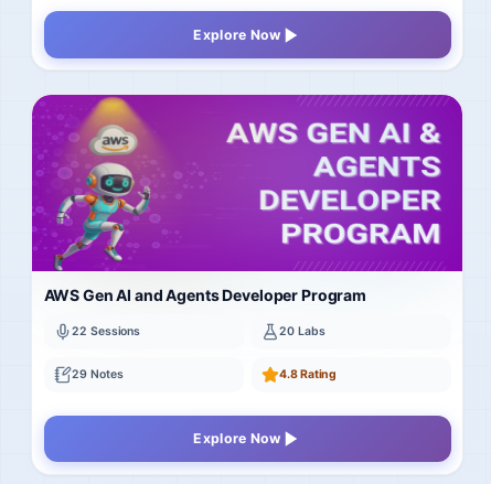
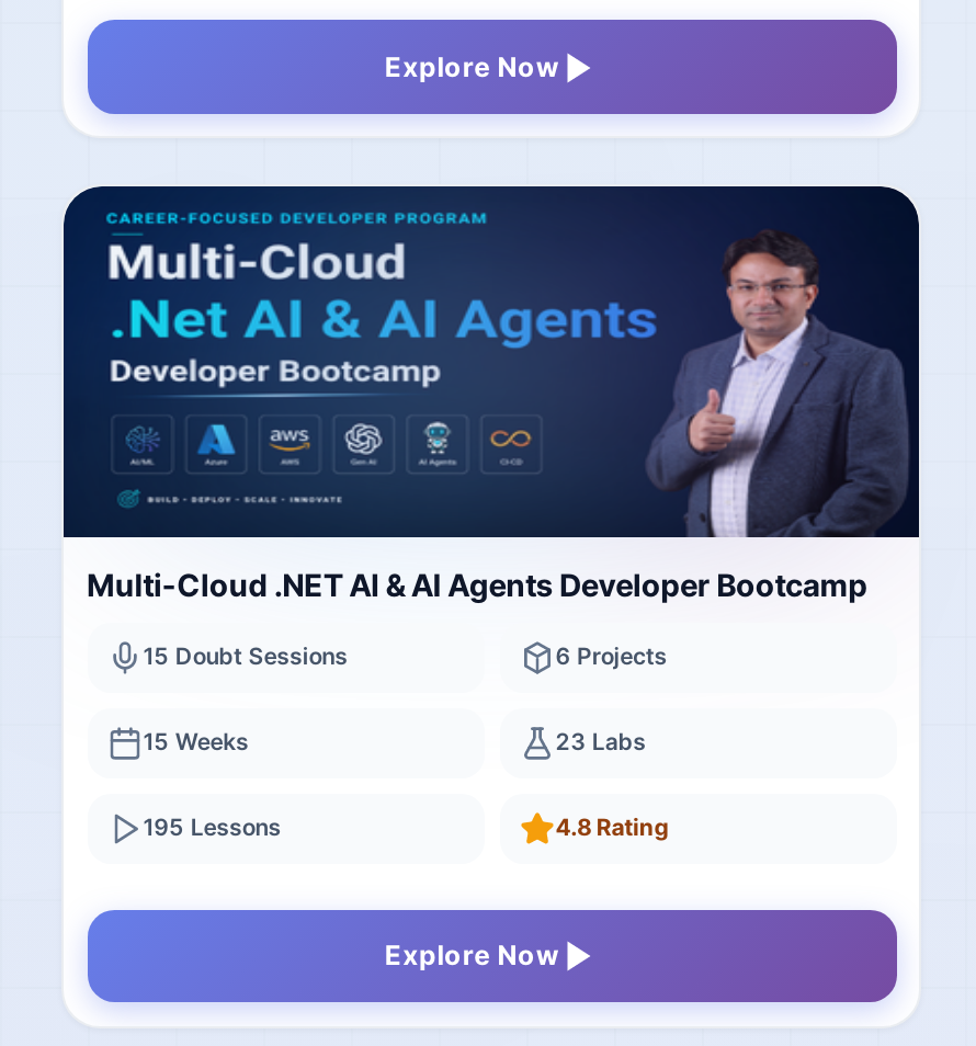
[31,94,463,382] [image] | AWS Gen AI and Agents Developer Program | 22 Sessions | 20 Labs | 29 Notes -> [61,184,921,843] [image] | Multi-Cloud .NET AI & AI Agents Developer Bootcamp | 15 Doubt Sessions | 6 Projects | 15 Weeks | 23 Labs | 195 Lessons

